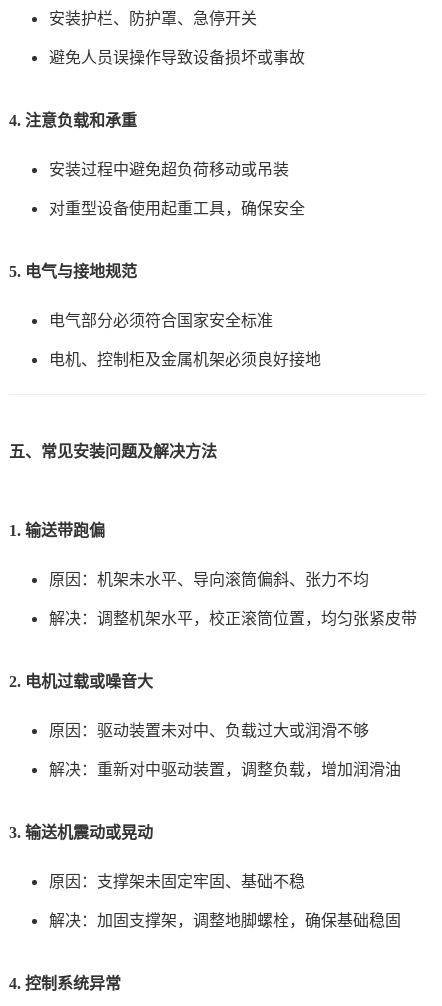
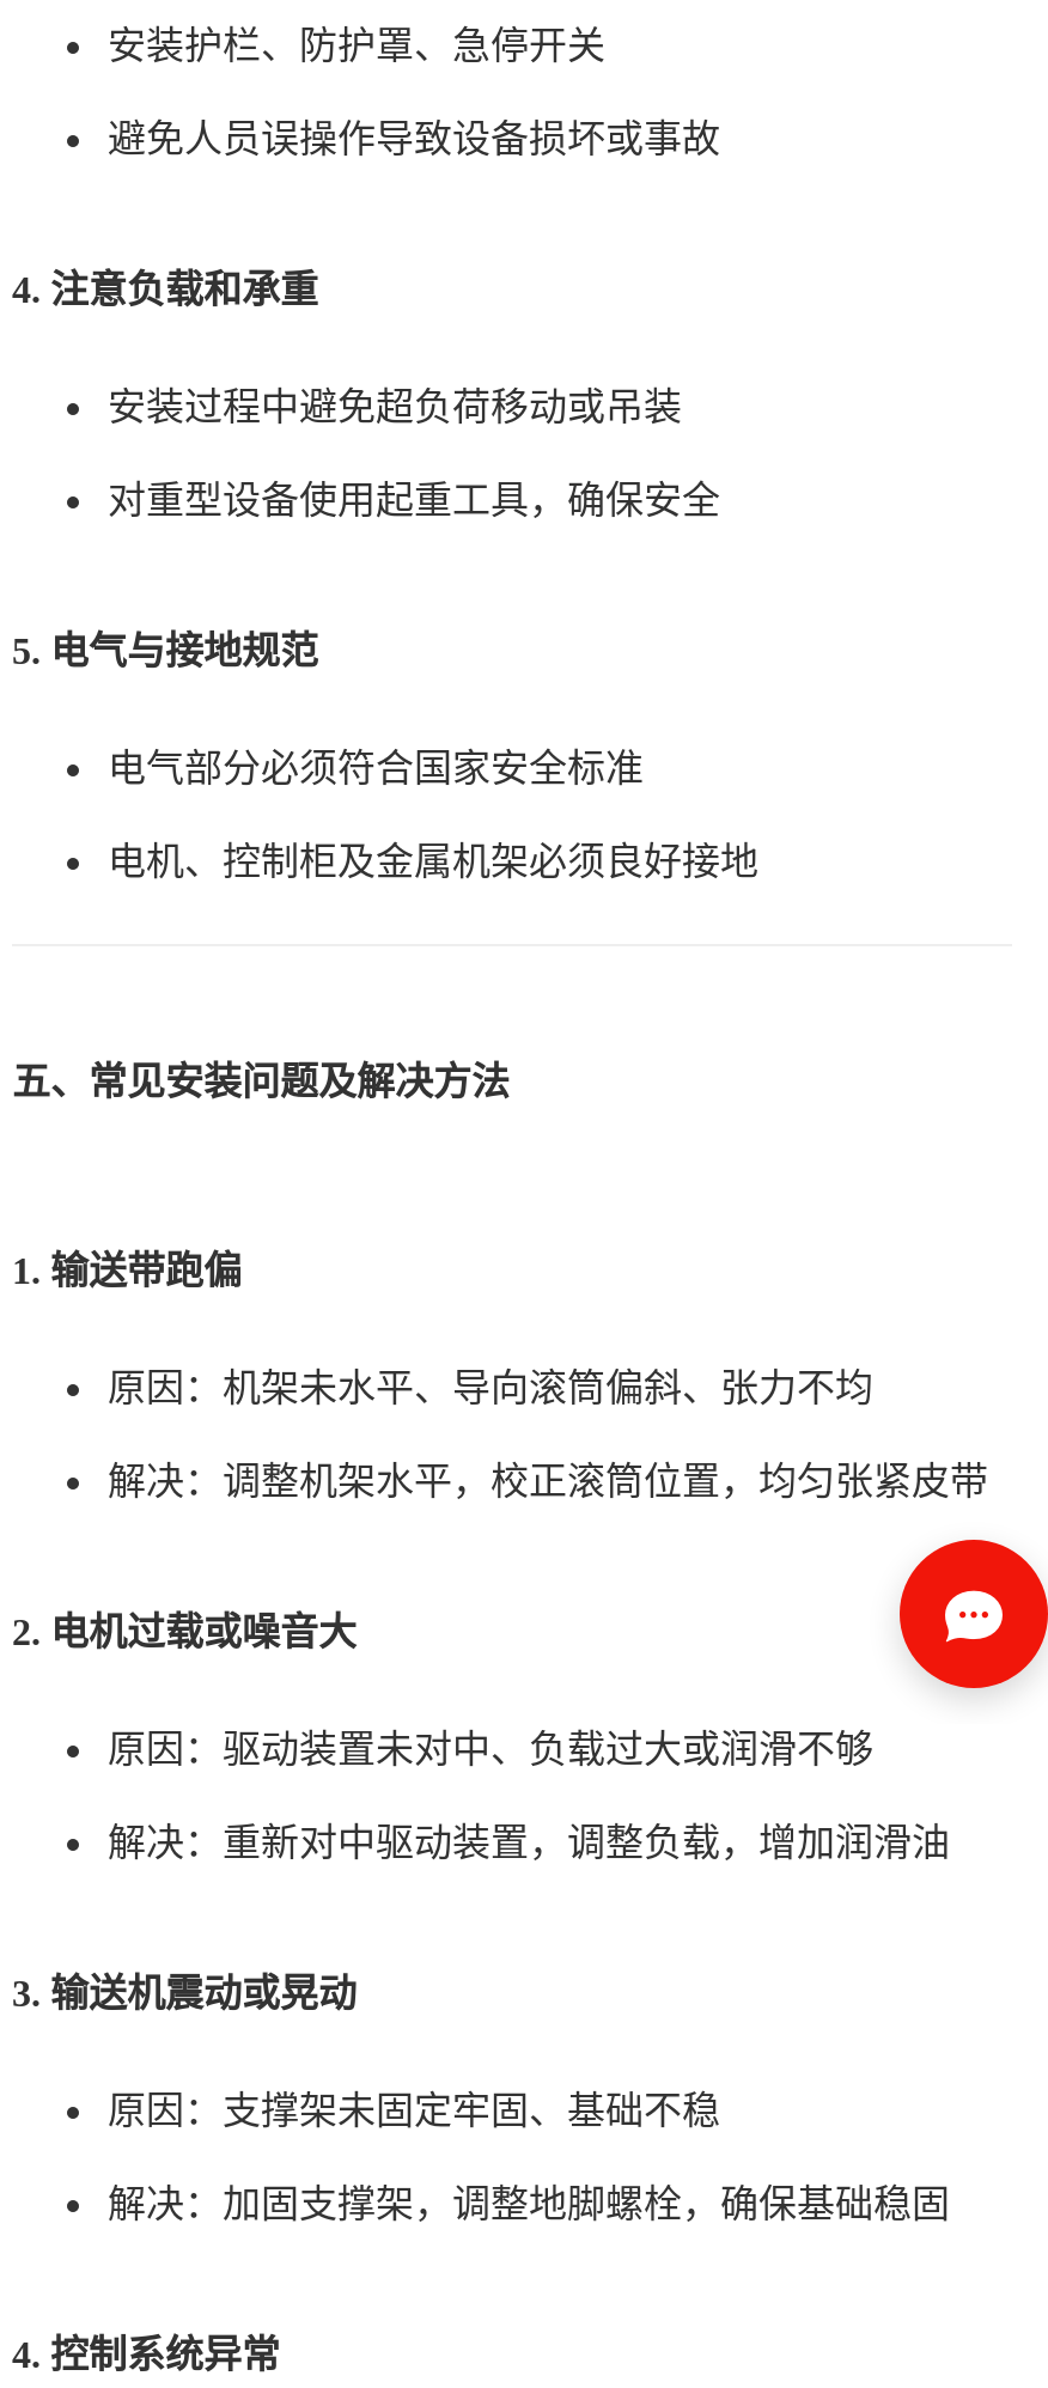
none -> [895,1537,1041,1698] [image]

